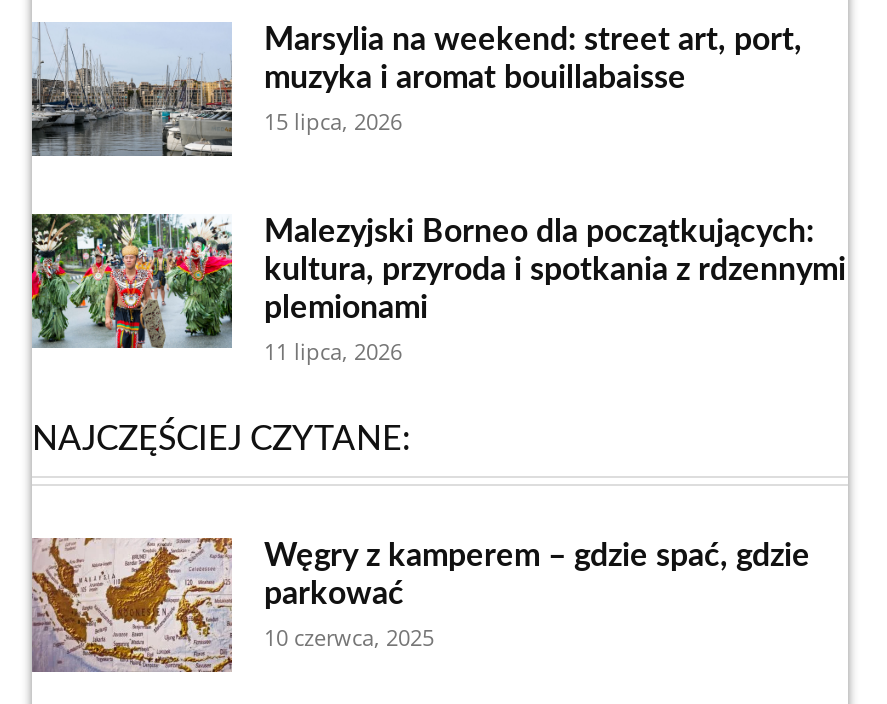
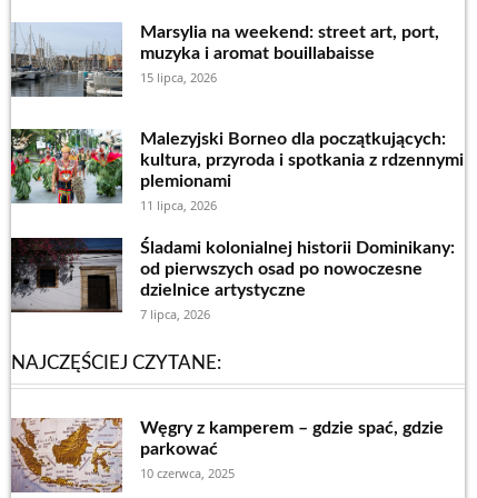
none -> [10,237,455,322] [image] | Śladami kolonialnej historii Dominikany: | od pierwszych osad po nowoczesne | dzielnice artystyczne | 7 lipca, 2026

